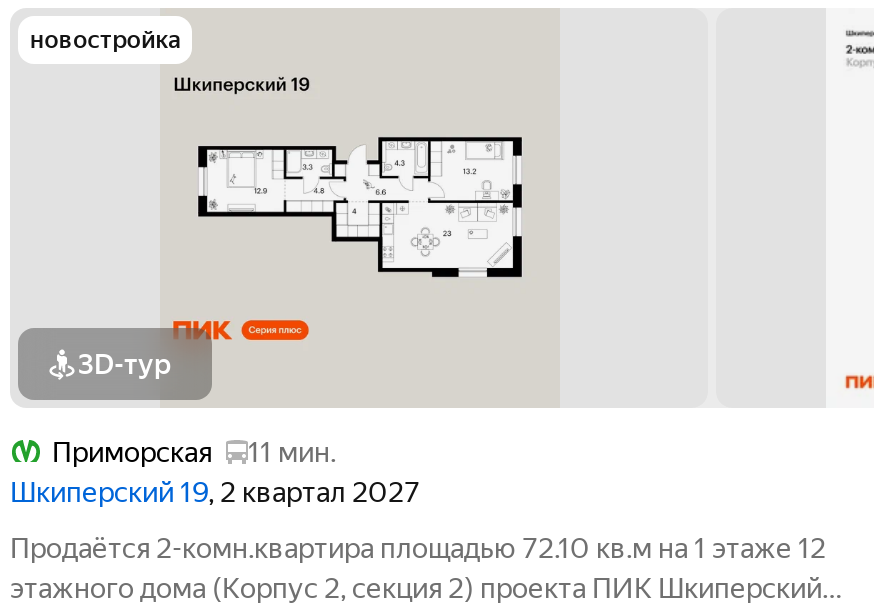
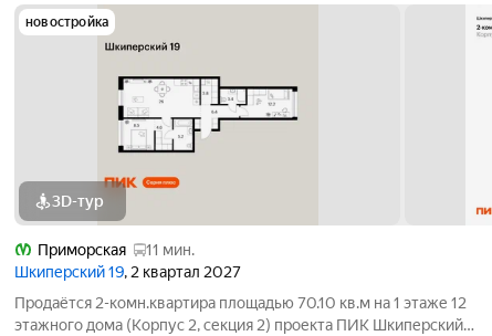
[196,134,524,280] [image] -> [117,75,299,155] [image]
[10,532,826,564] Продаётся 2-комн.квартира площадью 72.10 кв.м на 1 этаже 12 -> [14,294,467,312] Продаётся 2-комн.квартира площадью 70.10 кв.м на 1 этаже 12

